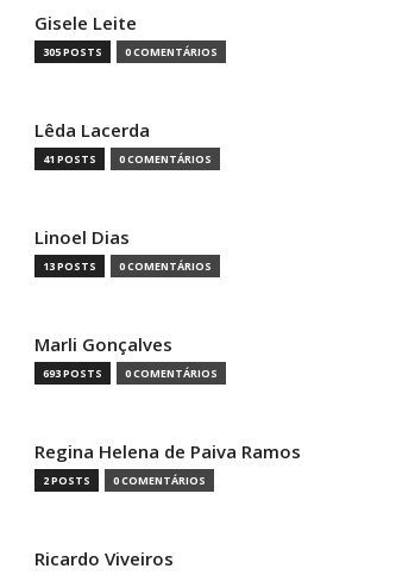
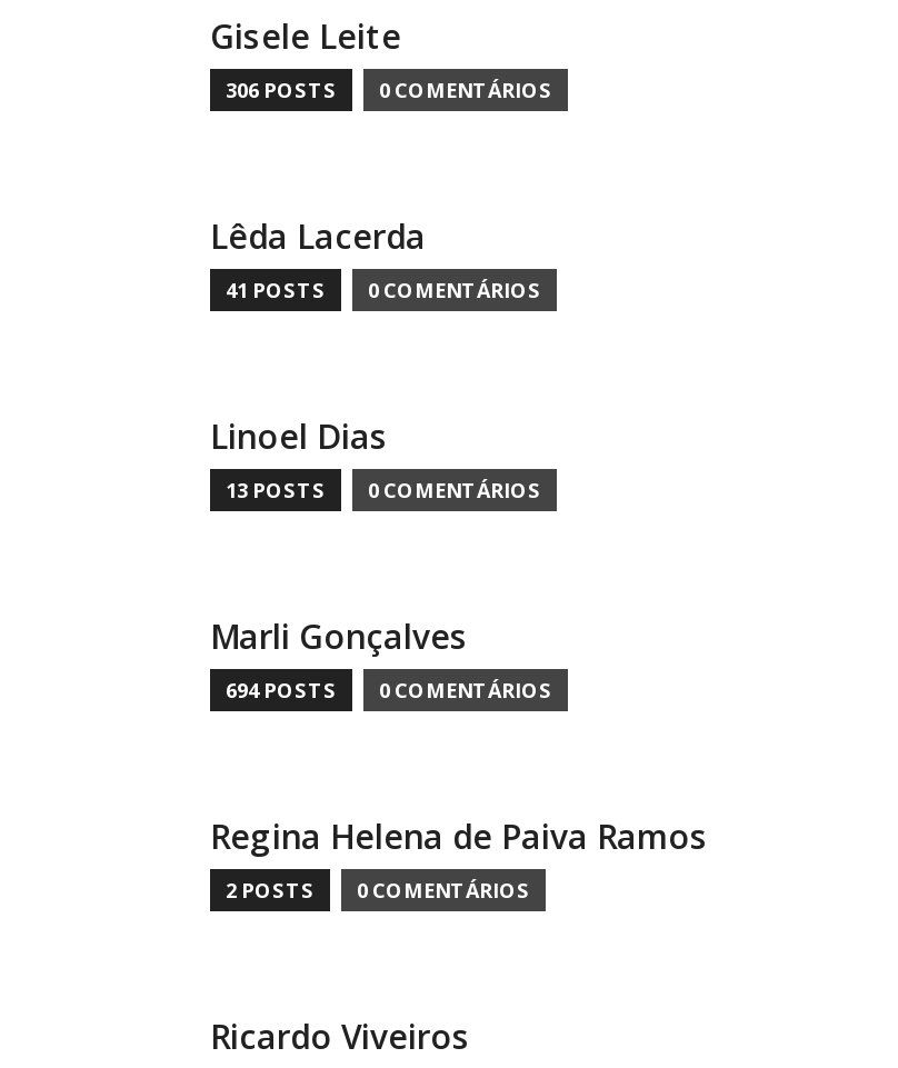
[43,44,218,59] 305 POSTS 0 COMENTÁRIOS -> [226,76,552,105] 306 POSTS 0 COMENTÁRIOS
[43,365,218,381] 693 POSTS 0 COMENTÁRIOS -> [226,676,552,705] 694 POSTS 0 COMENTÁRIOS

